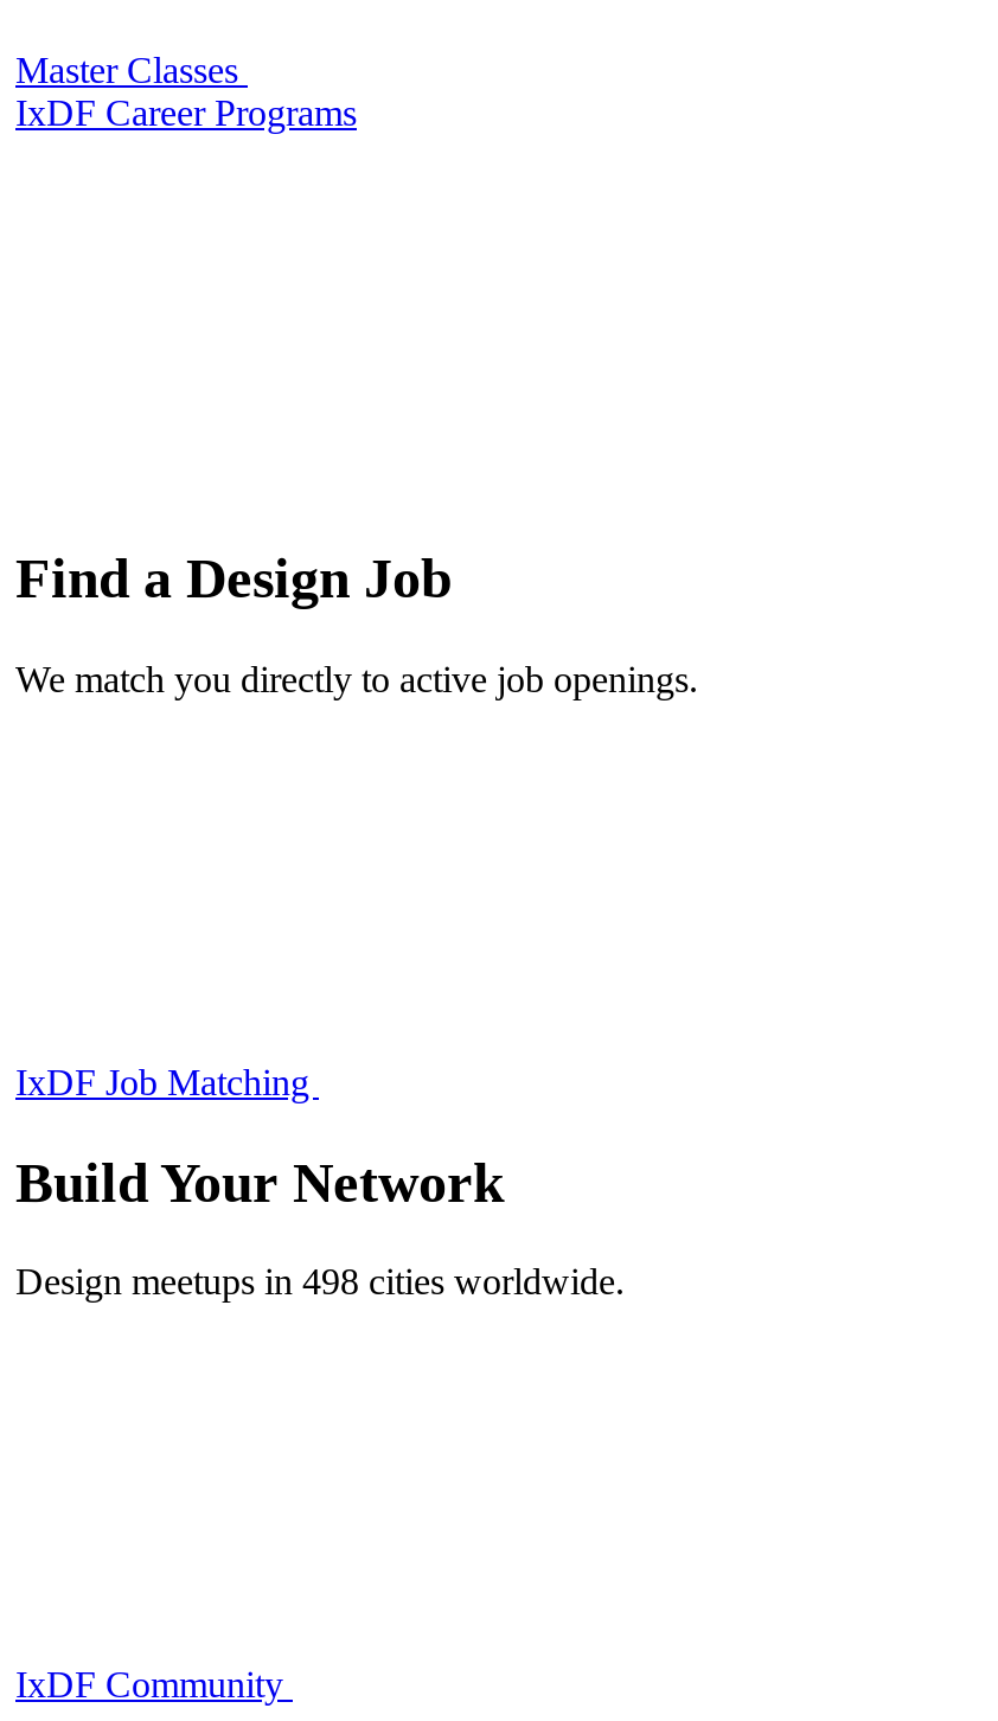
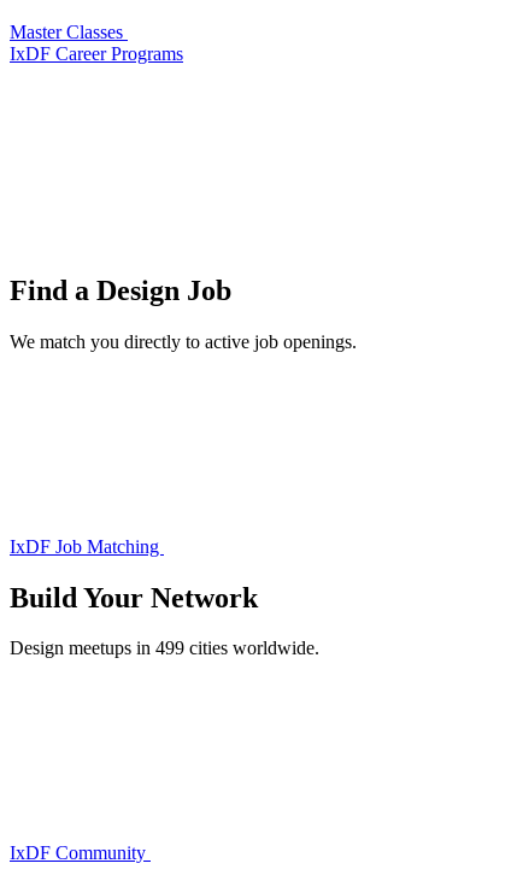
[15,1262,625,1302] Design meetups in 498 cities worldwide. -> [10,638,319,659] Design meetups in 499 cities worldwide.

